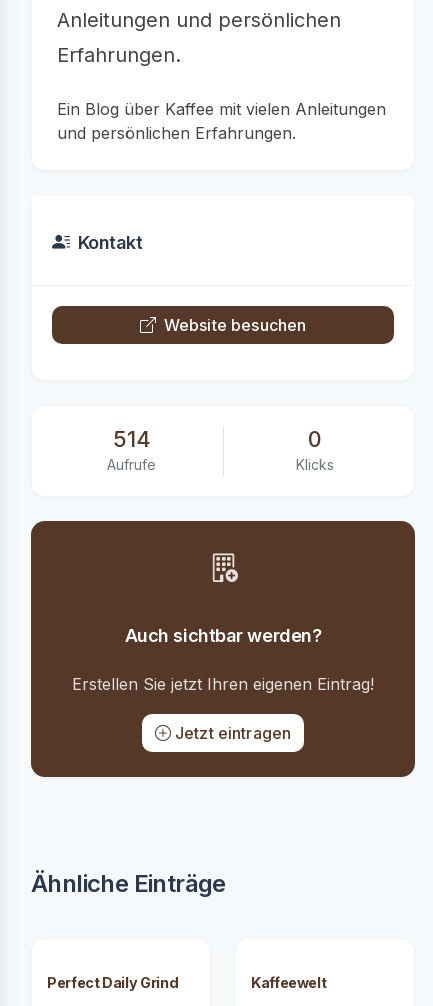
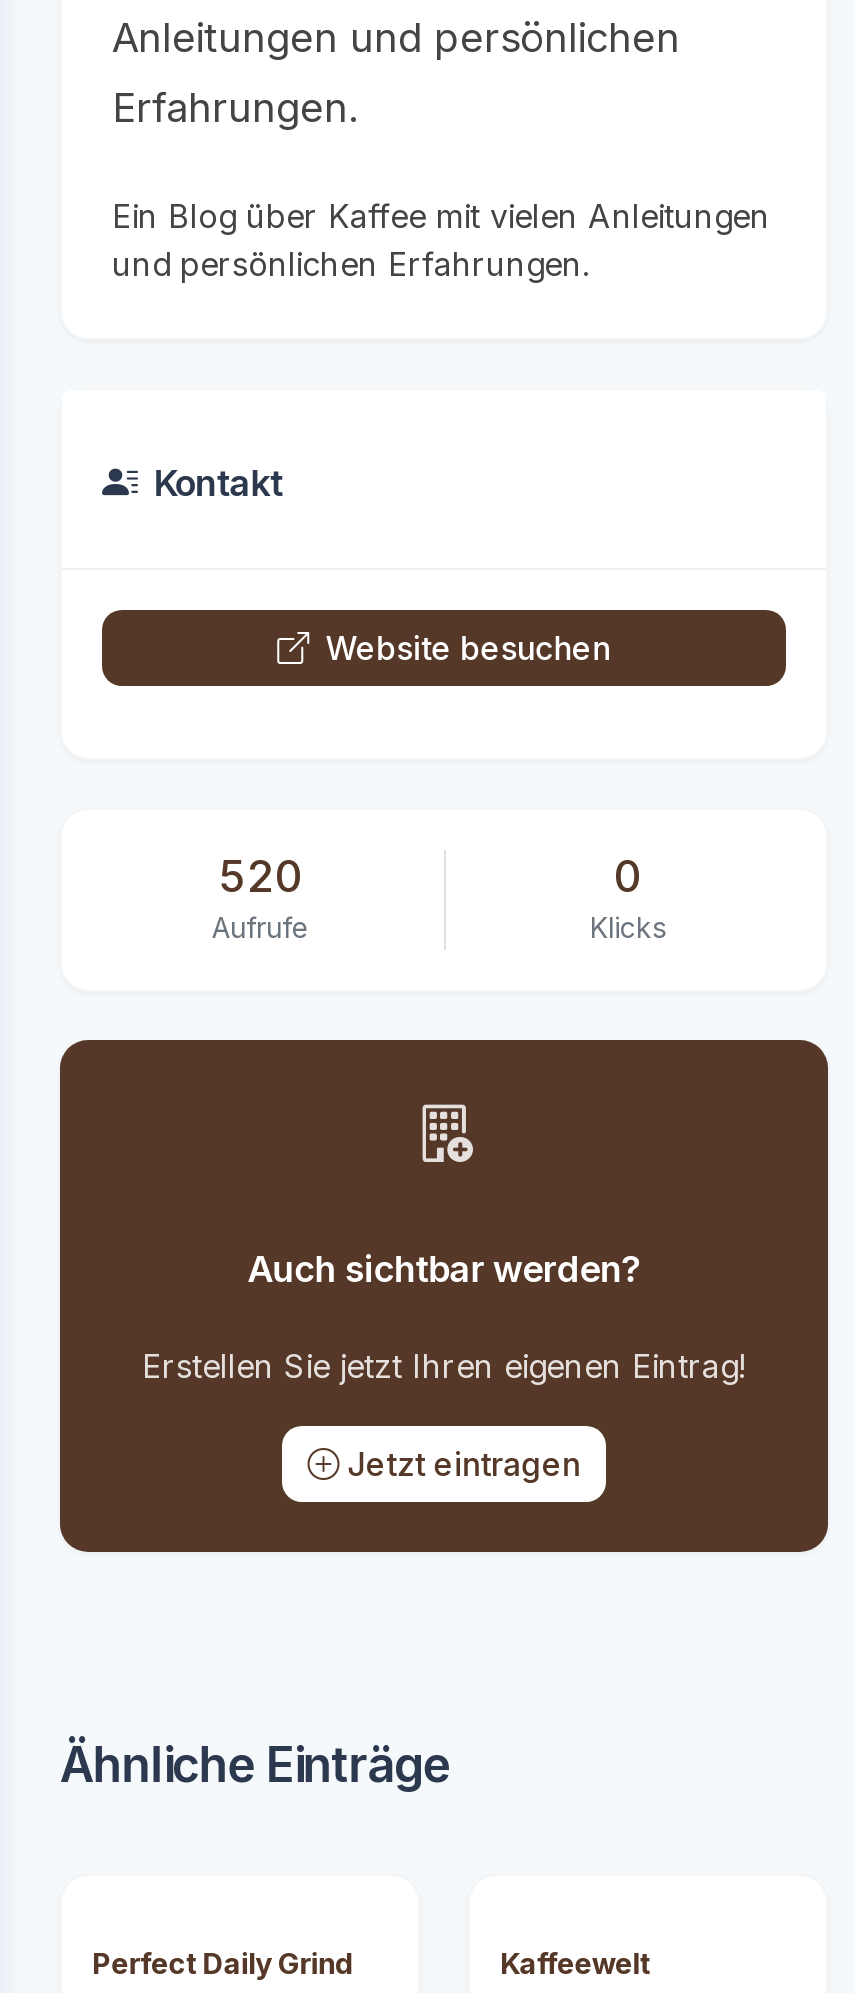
[112,426,150,452] 514 -> [219,850,303,902] 520

